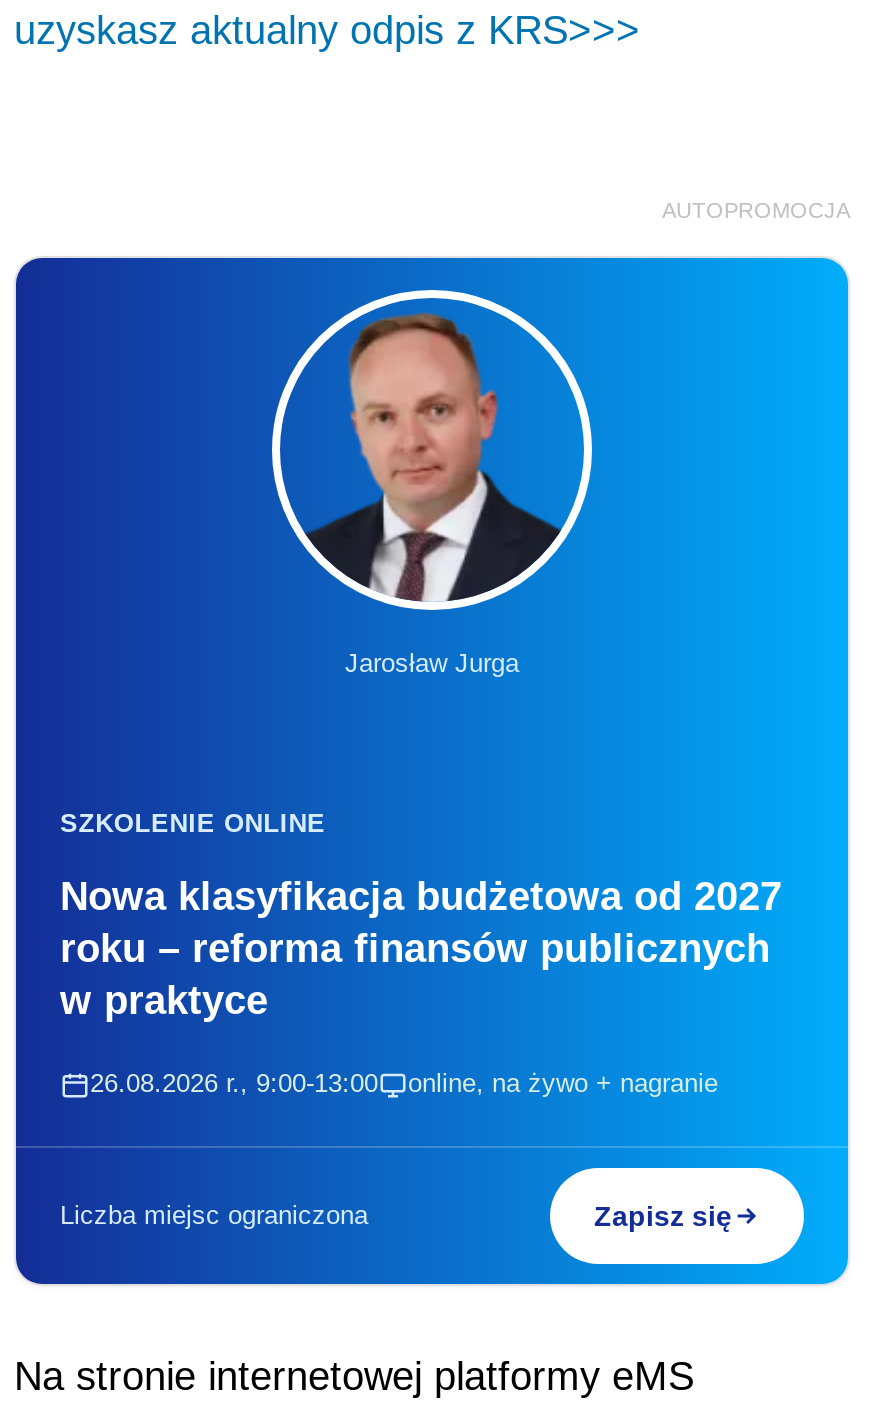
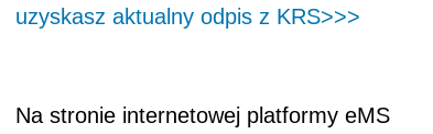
[662,199,850,223] AUTOPROMOCJA -> none
[14,256,850,1286] [image] | Jarosław Jurga -> none
[60,809,782,1099] SZKOLENIE ONLINE | Nowa klasyfikacja budżetowa od 2027 | roku – reforma finansów publicznych | w praktyce | 26.08.2026 r., 9:00-13:00 | online, na żywo + nagranie -> none
[60,1201,732,1233] Liczba miejsc ograniczona | Zapisz się -> none

